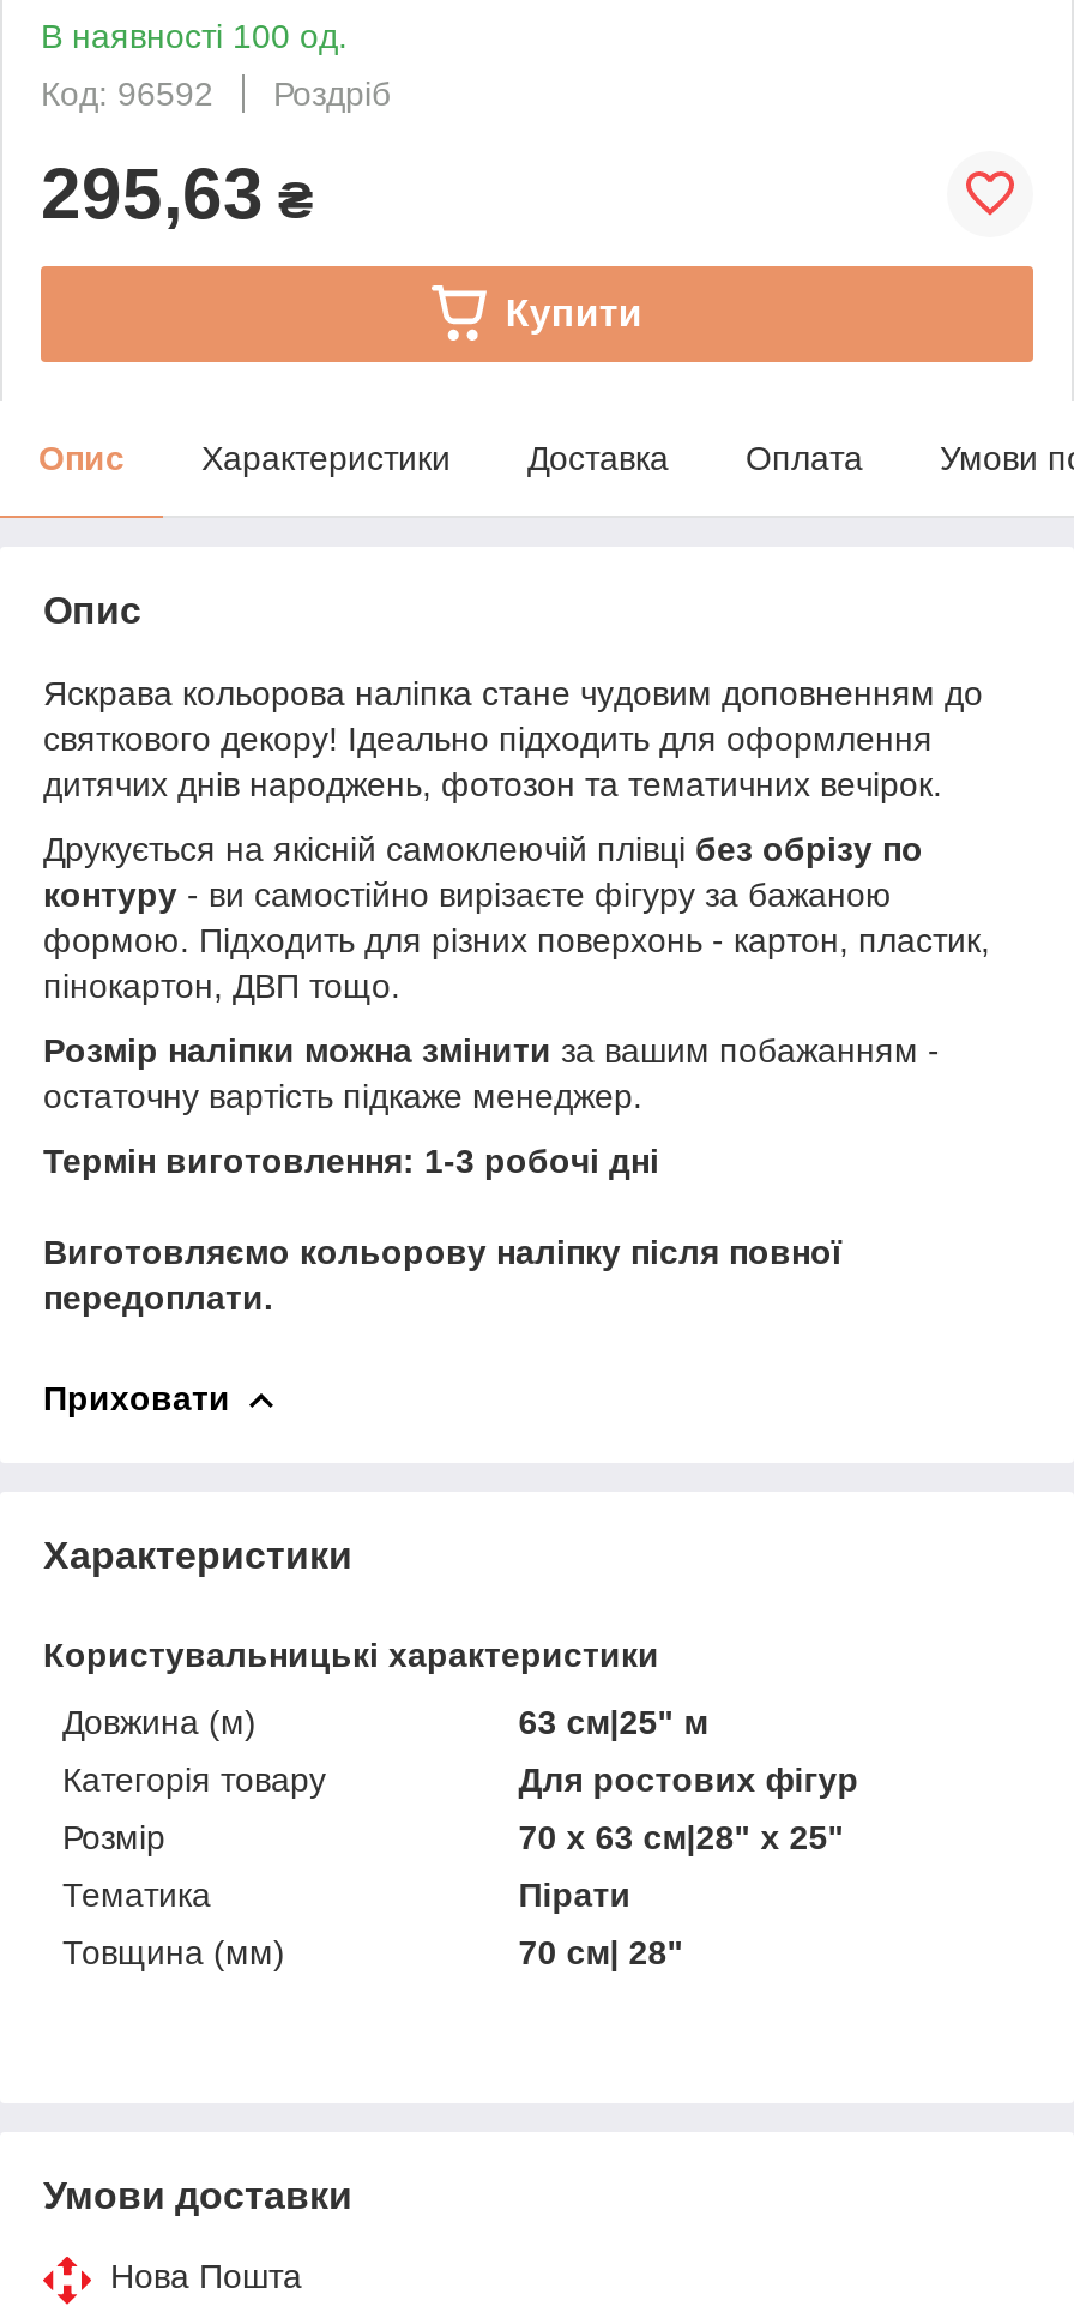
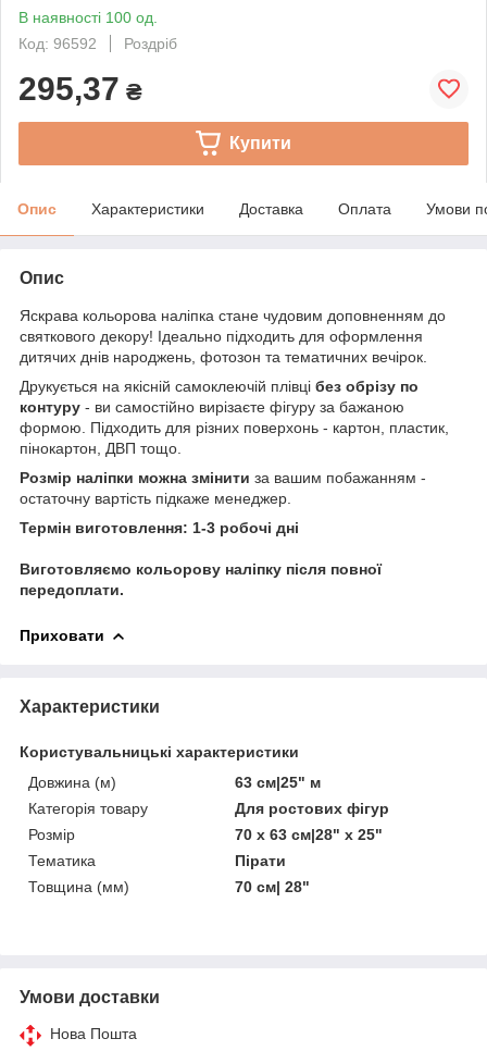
[41,153,314,232] 295,63 ₴ -> [18,71,142,106] 295,37 ₴

